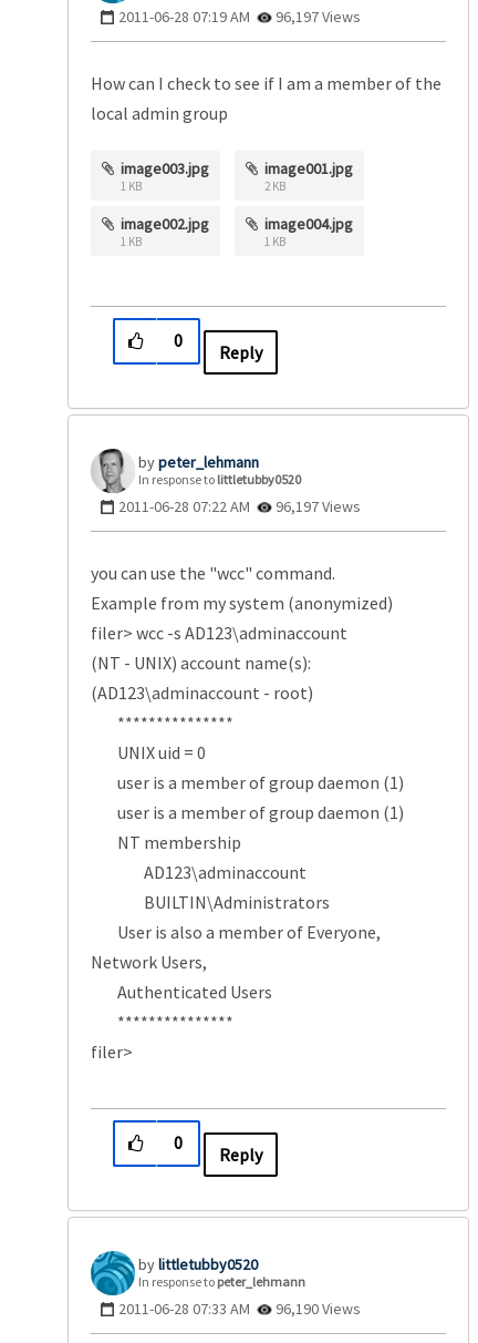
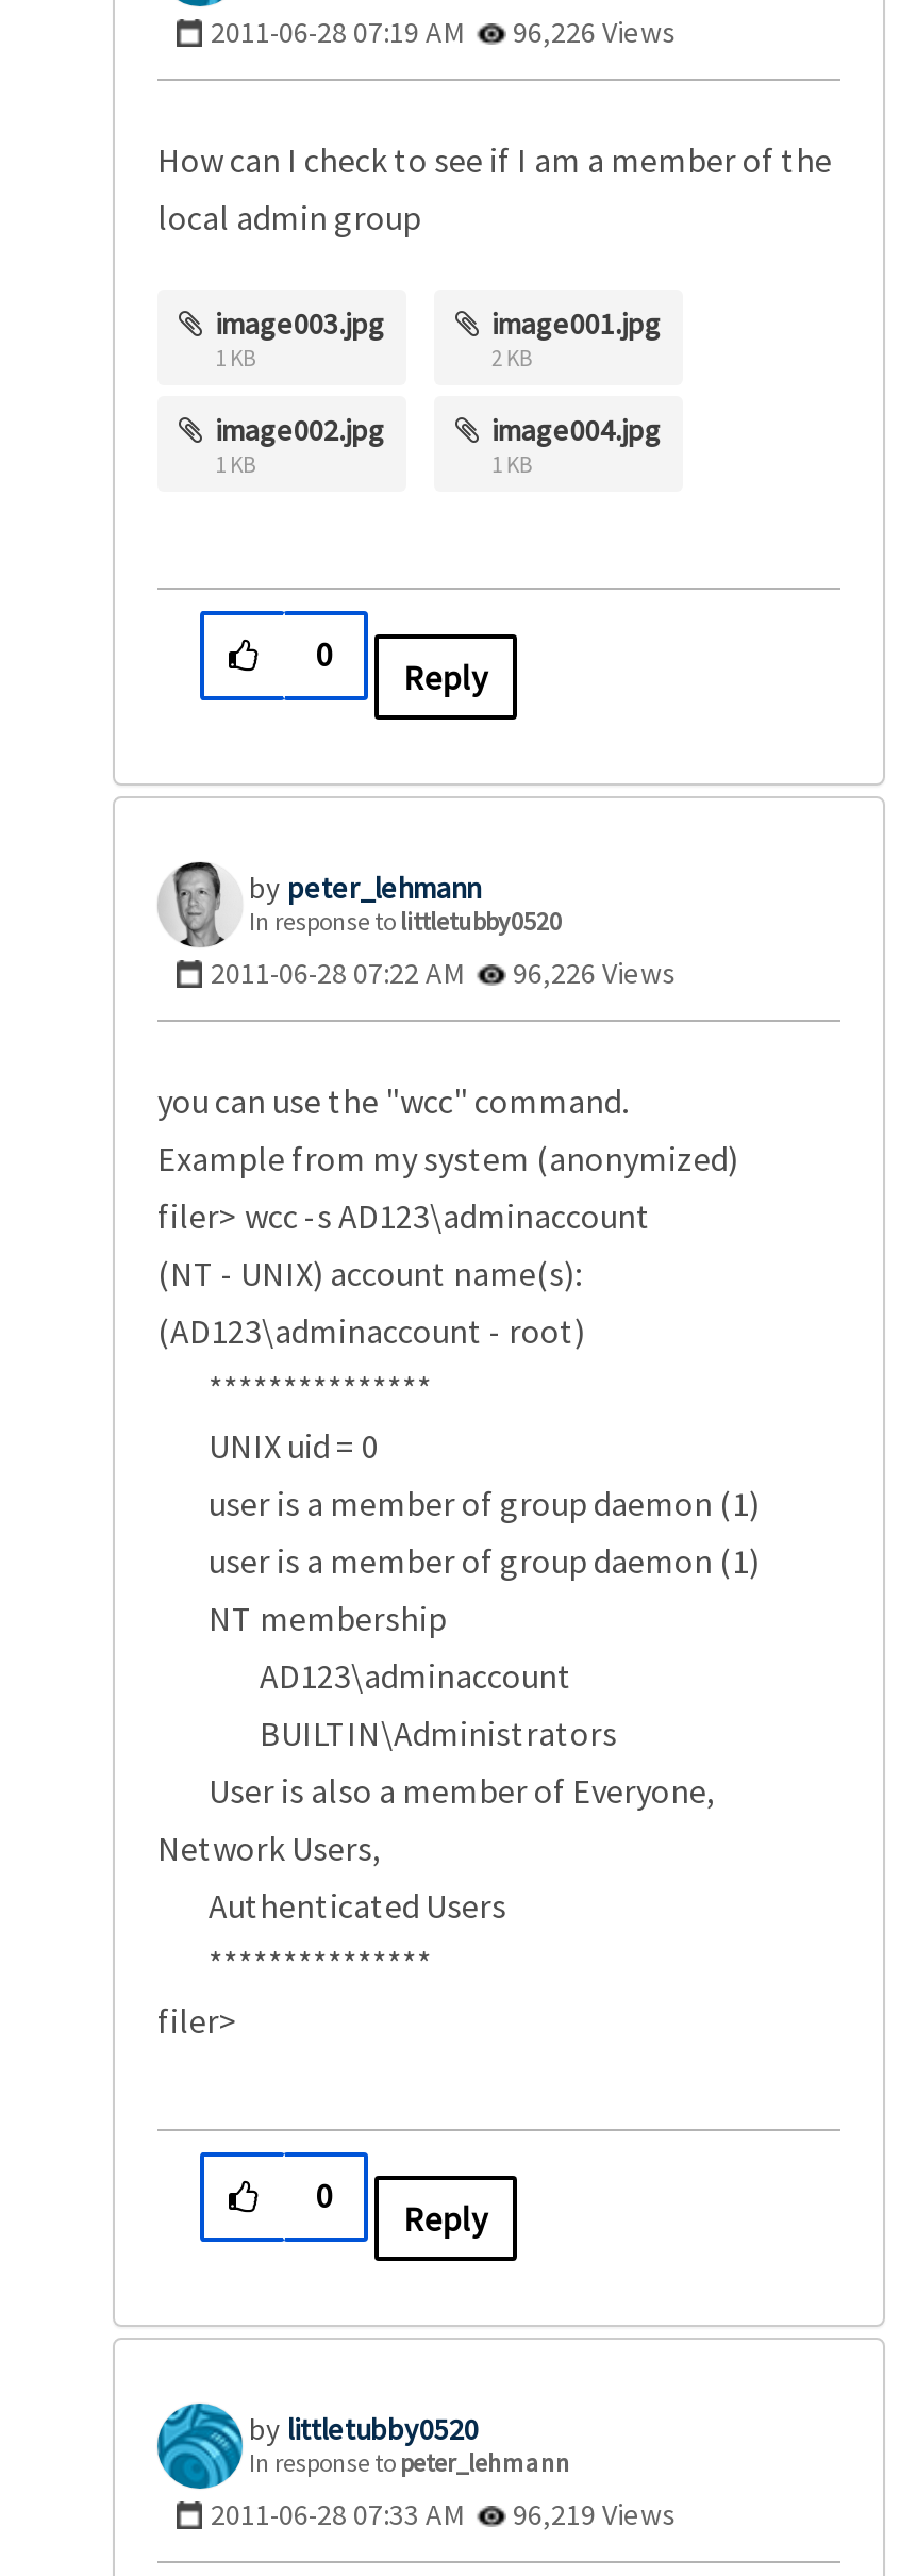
[118,7,361,27] 2011-06-28 07:19 AM 96,197 Views -> [211,13,677,51] 2011-06-28 07:19 AM 96,226 Views
[118,496,361,516] 2011-06-28 07:22 AM 96,197 Views -> [211,954,677,992] 2011-06-28 07:22 AM 96,226 Views
[118,1299,361,1319] 2011-06-28 07:33 AM 96,190 Views -> [211,2495,677,2533] 2011-06-28 07:33 AM 96,219 Views

